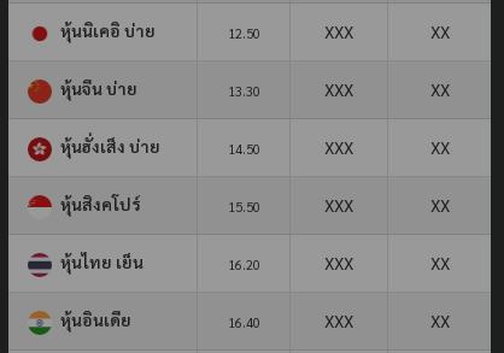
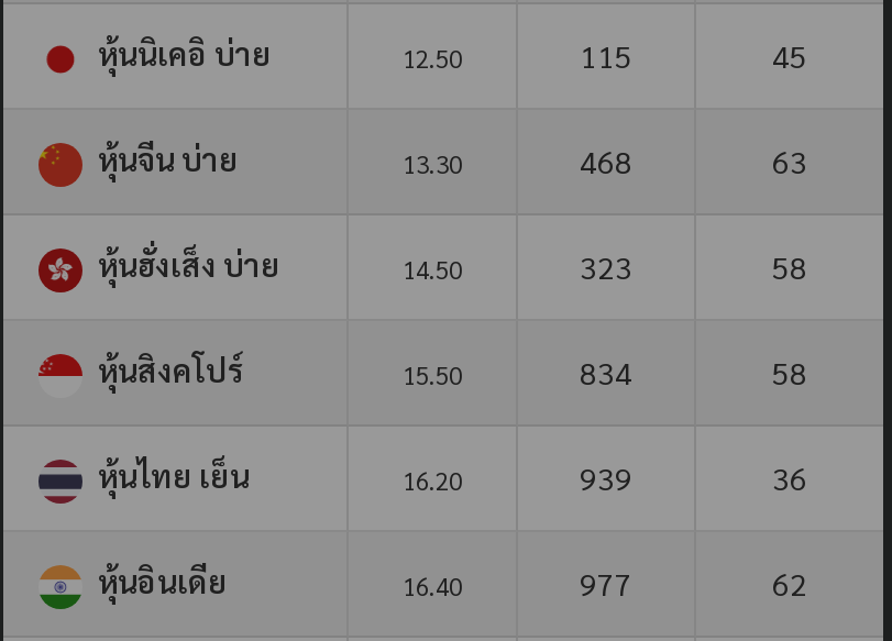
[324,20,449,42] XXX | XX -> [580,35,807,74] 115 | 45
[324,78,449,100] XXX | XX -> [580,140,807,180] 468 | 63
[324,136,449,158] XXX | XX -> [580,246,807,285] 323 | 58
[324,194,449,215] XXX | XX -> [580,351,807,391] 834 | 58
[324,252,449,273] XXX | XX -> [580,457,807,497] 939 | 36
[324,309,449,331] XXX | XX -> [580,562,807,602] 977 | 62

